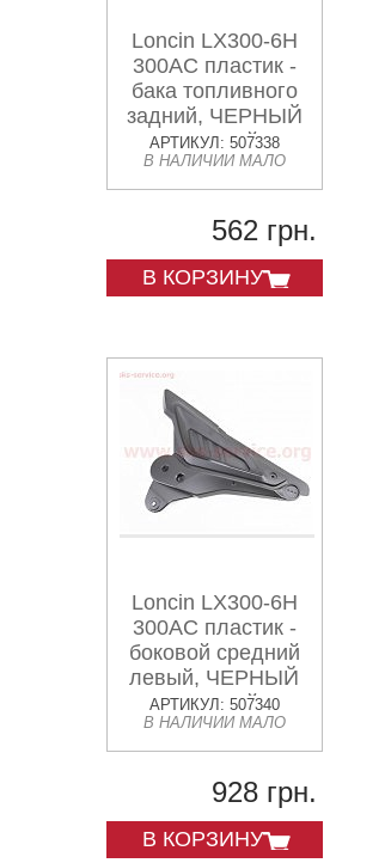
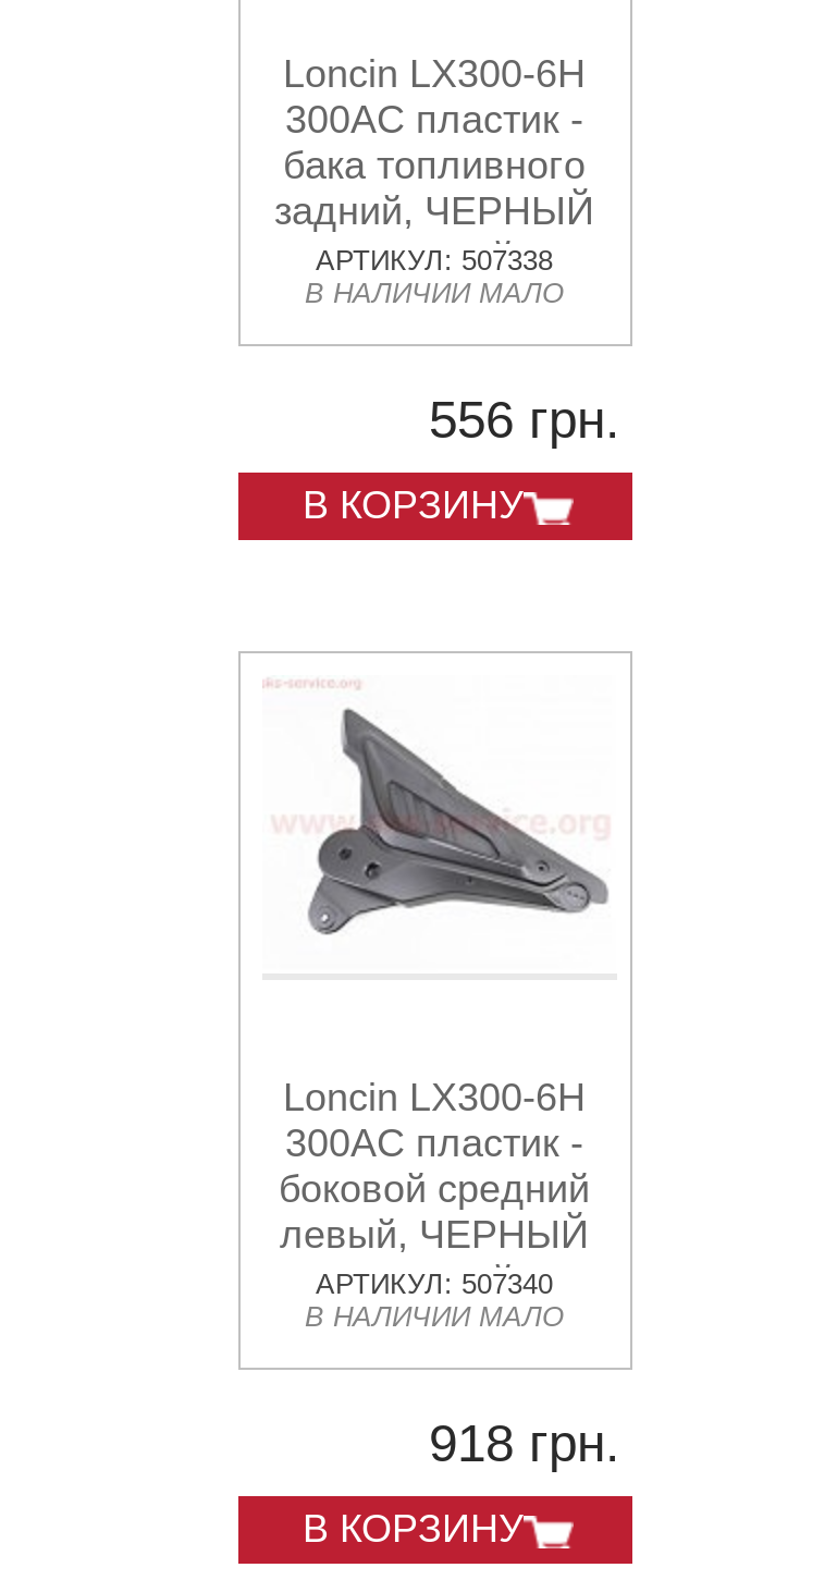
[211,214,316,246] 562 грн. -> [429,390,620,449] 556 грн.
[211,776,316,808] 928 грн. -> [429,1414,620,1472] 918 грн.

